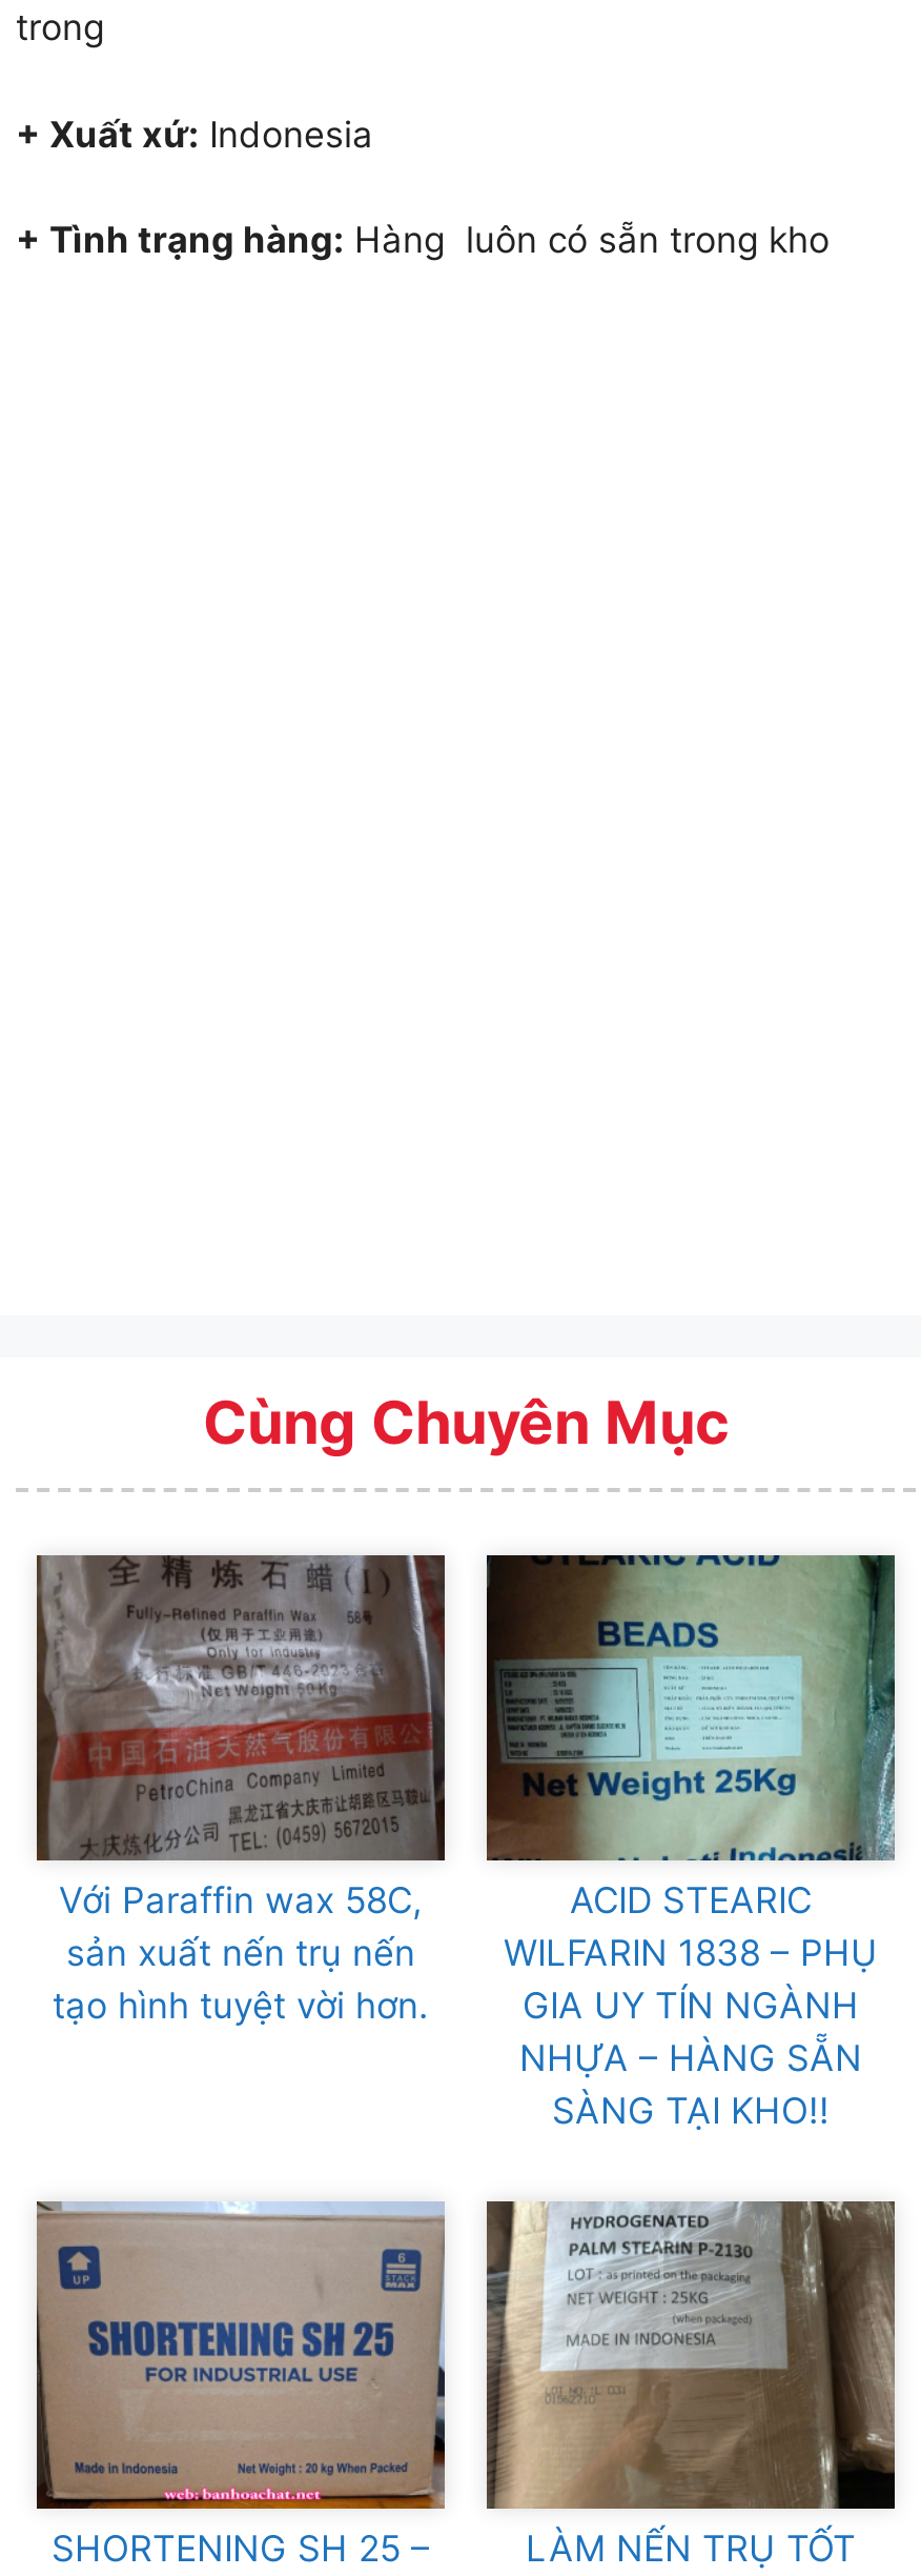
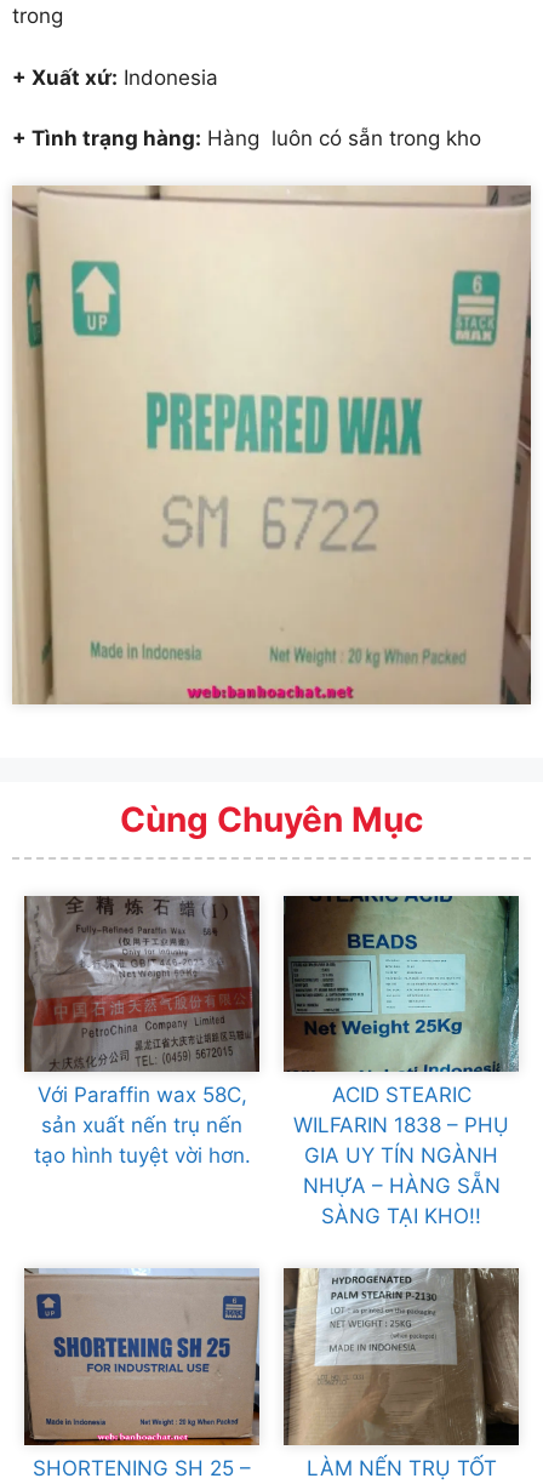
none -> [11,184,532,706] [image]

